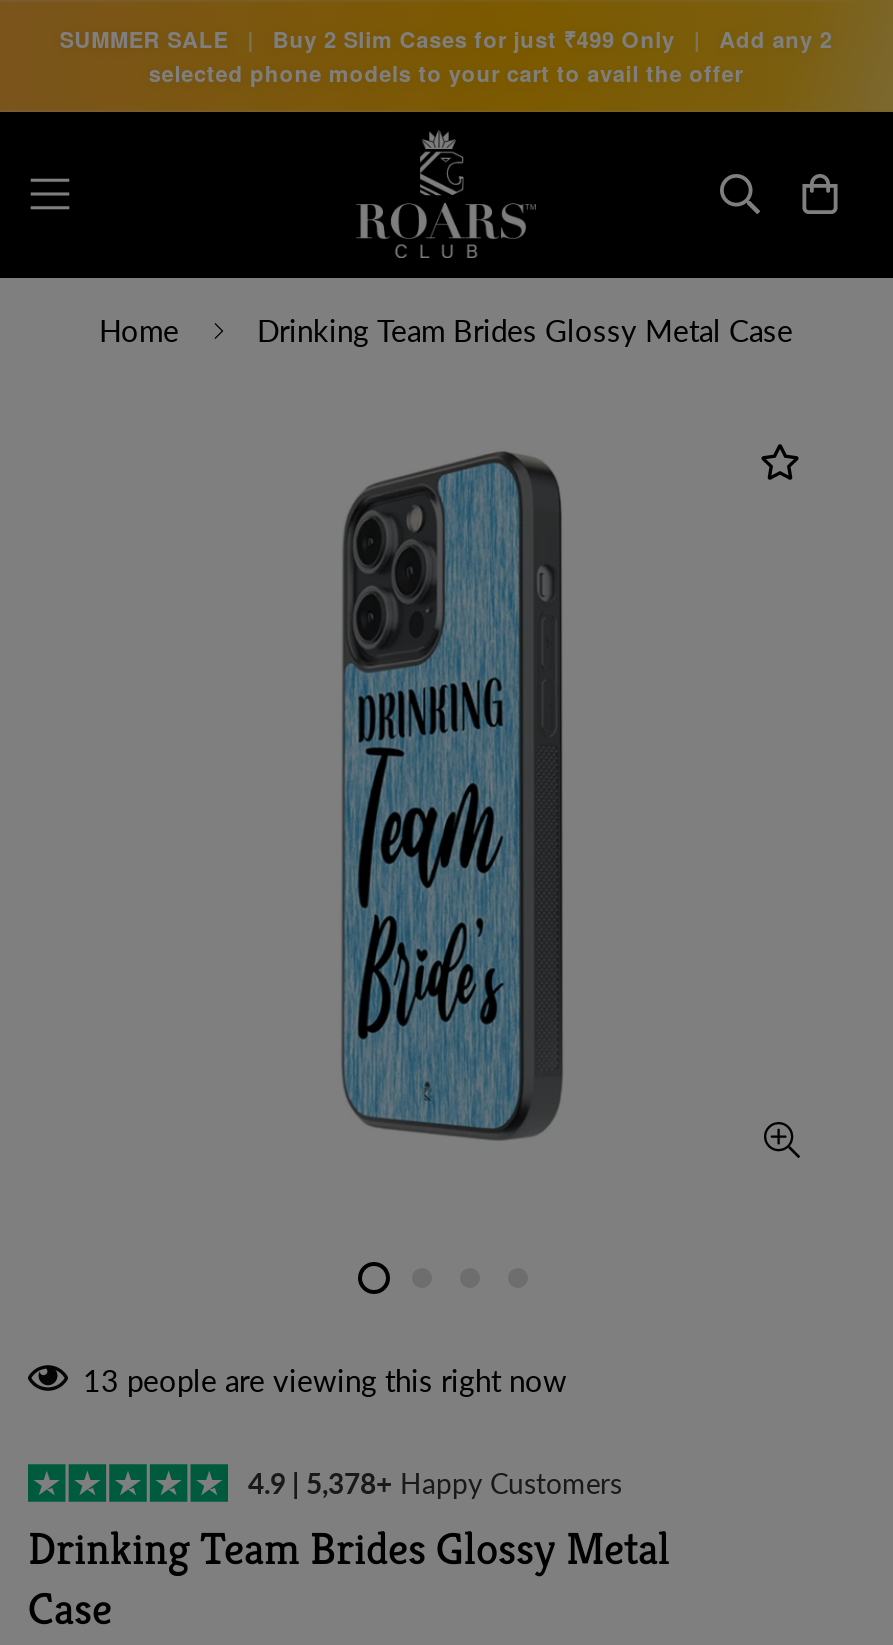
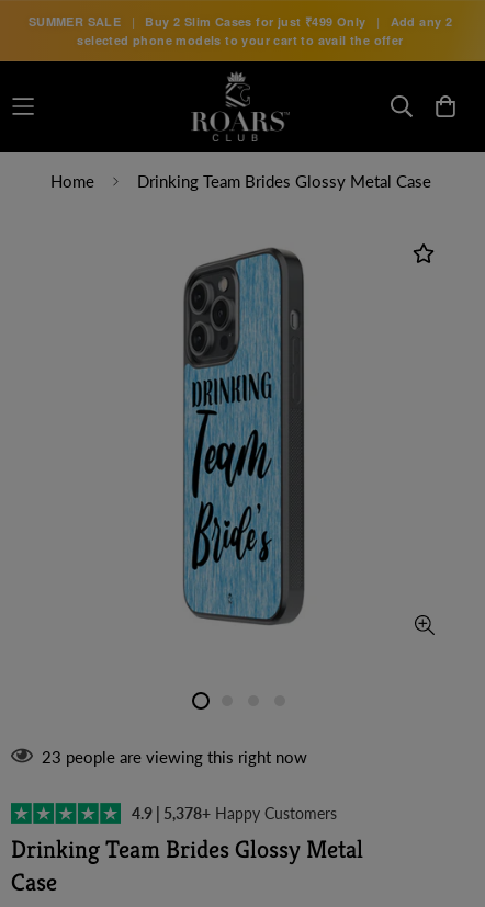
[83,1362,567,1398] 13 people are viewing this right now -> [41,747,307,767] 23 people are viewing this right now

